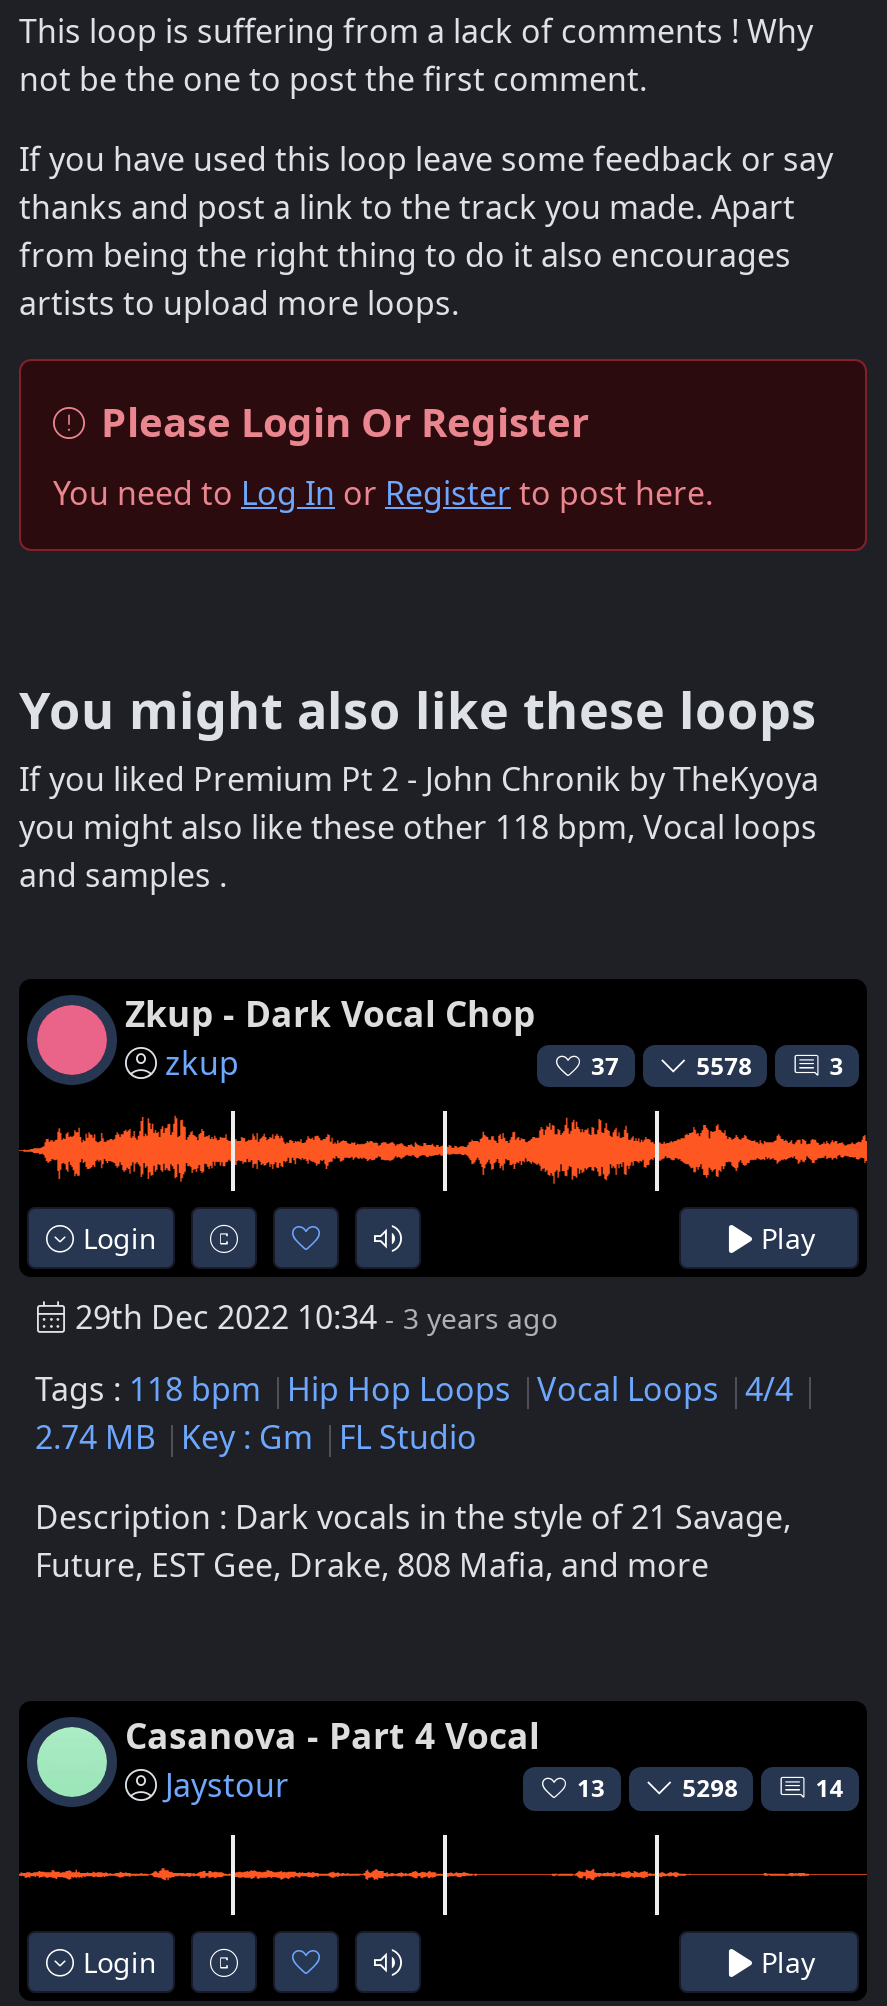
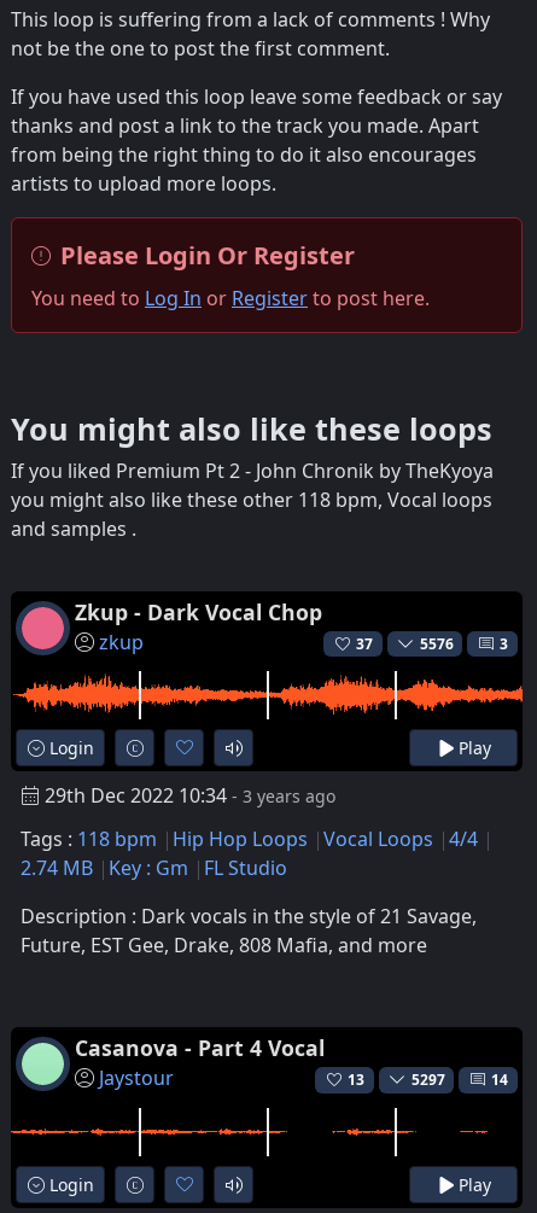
[696,1049,752,1083] 5578 -> [419,634,453,654] 5576
[682,1772,738,1806] 5298 -> [411,1070,445,1090] 5297

